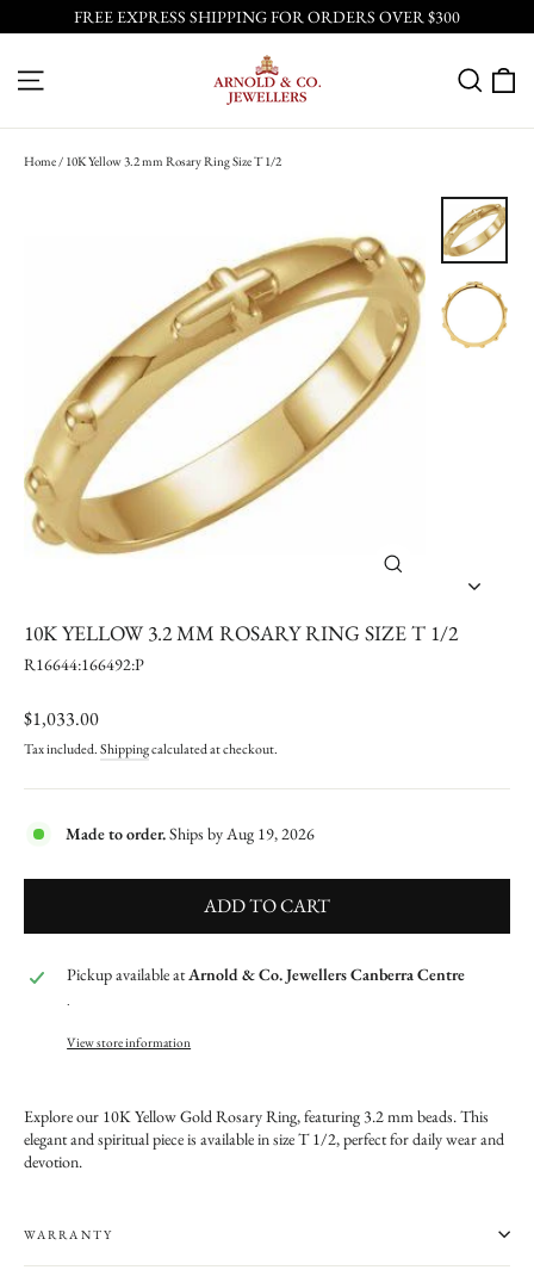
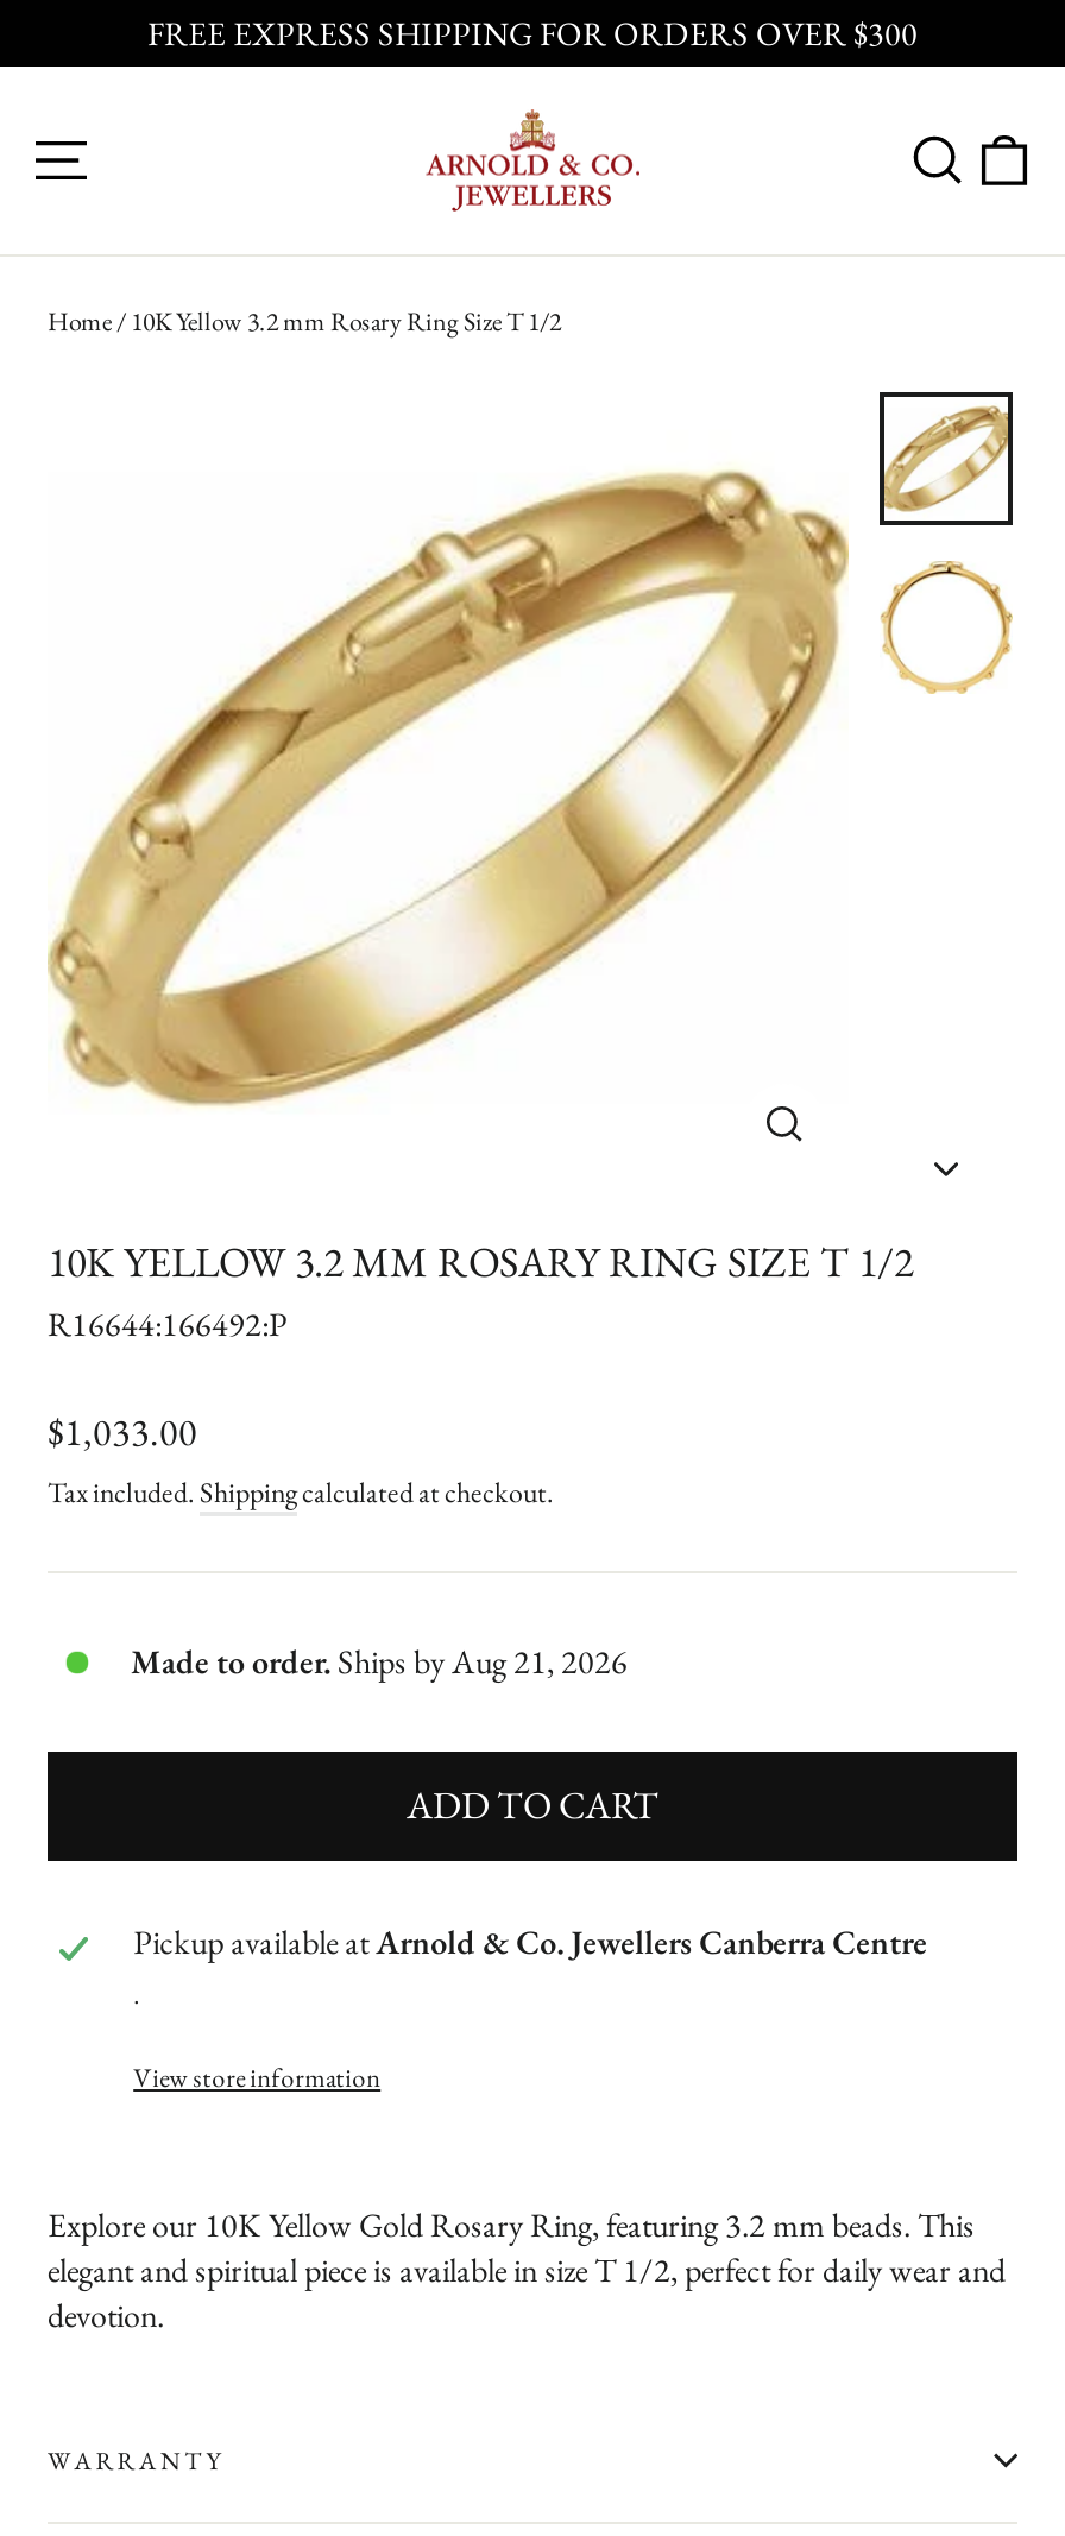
[66,823,315,845] Made to order. Ships by Aug 19, 2026 -> [131,1640,628,1683] Made to order. Ships by Aug 21, 2026

